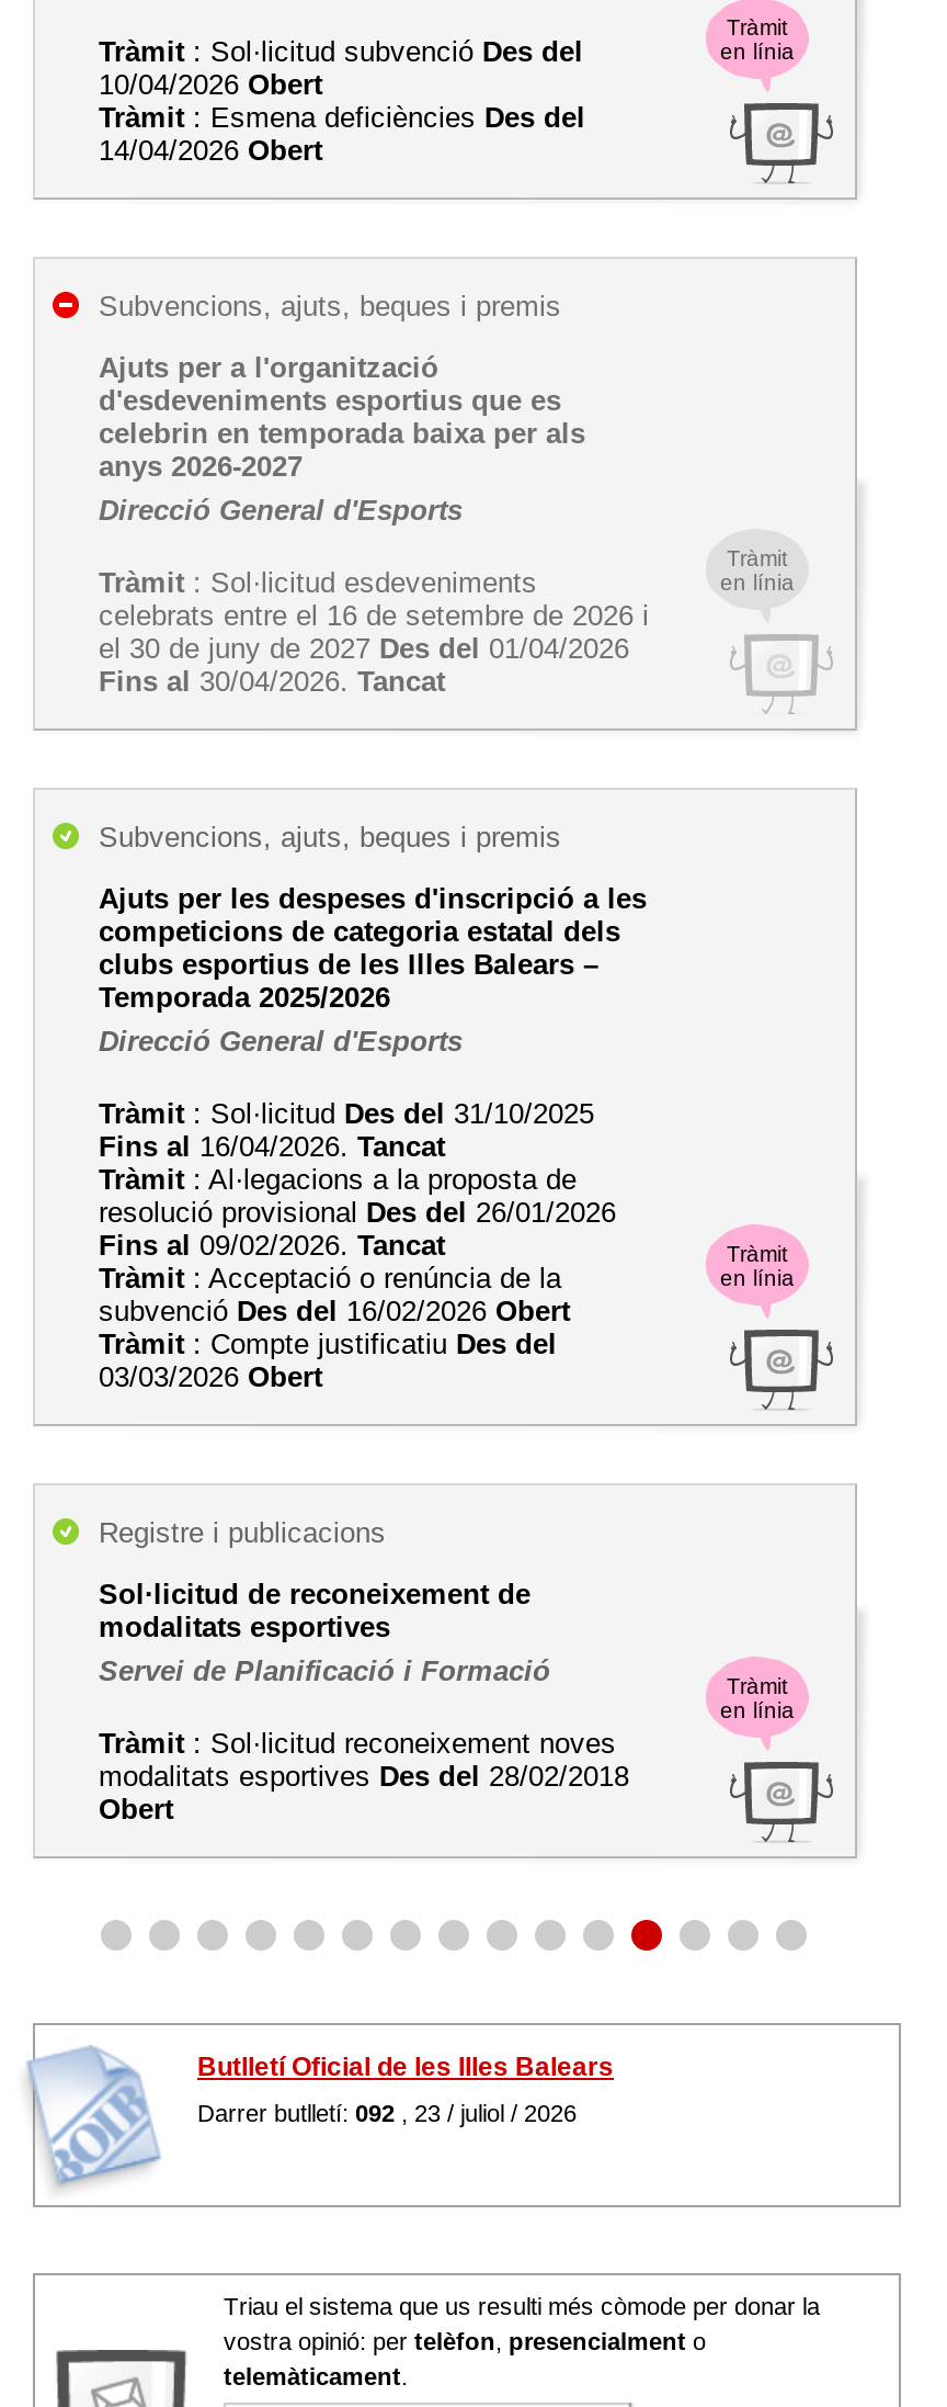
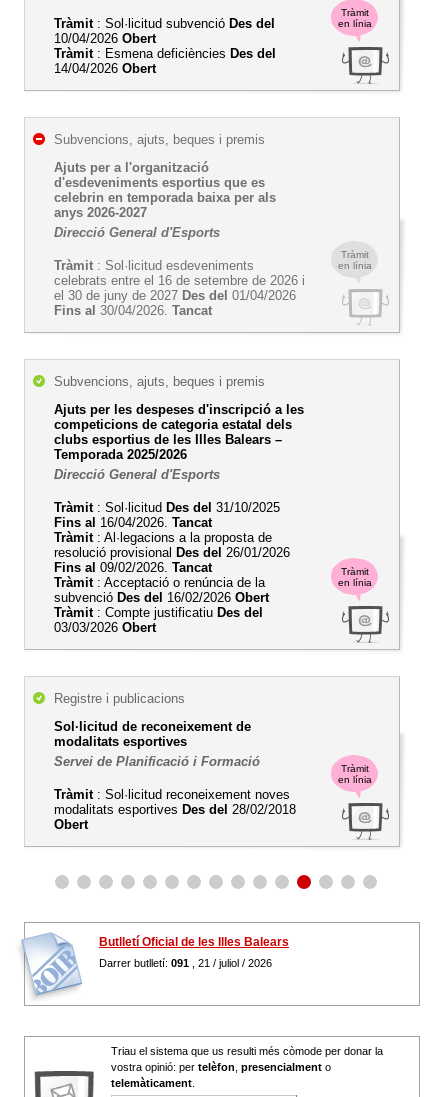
[197,2100,577,2126] Darrer butlletí: 092, 23 / juliol / 2026 -> [99,957,272,969] Darrer butlletí: 091, 21 / juliol / 2026

